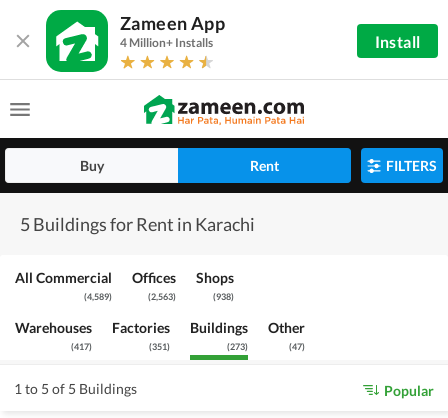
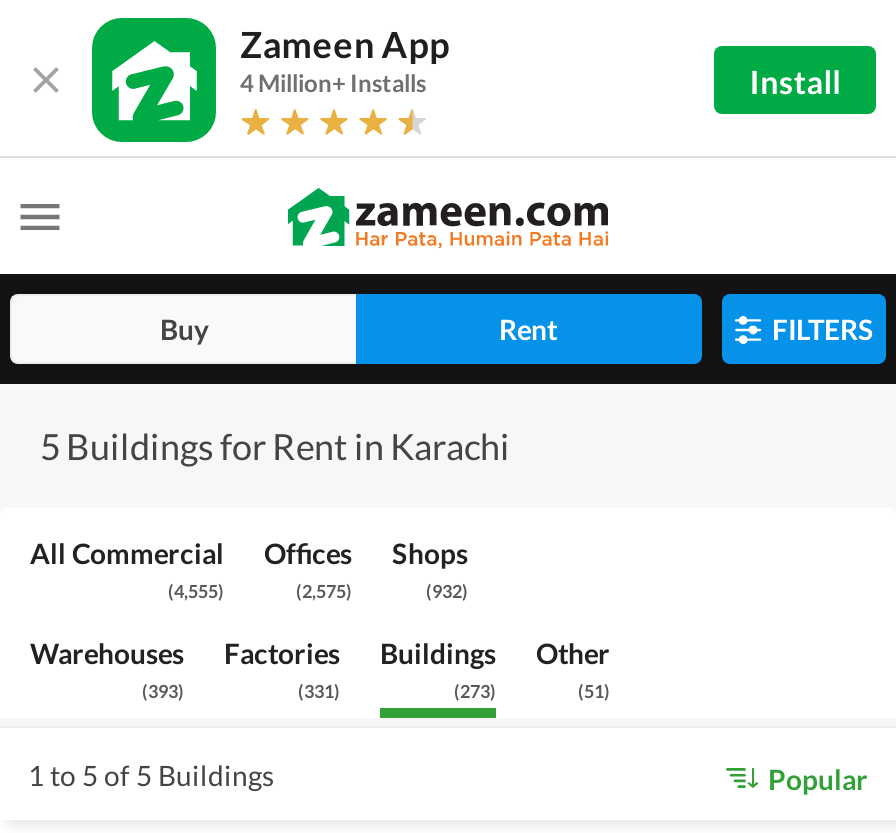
[84,291,112,302] (4,589) -> [168,580,224,602] (4,555)
[148,291,176,302] (2,563) -> [296,580,352,602] (2,575)
[213,291,234,302] (938) -> [426,580,468,602] (932)
[71,341,92,352] (417) -> [142,680,184,702] (393)
[149,341,170,352] (351) -> [298,680,340,702] (331)
[289,341,305,352] (47) -> [578,680,610,702] (51)

